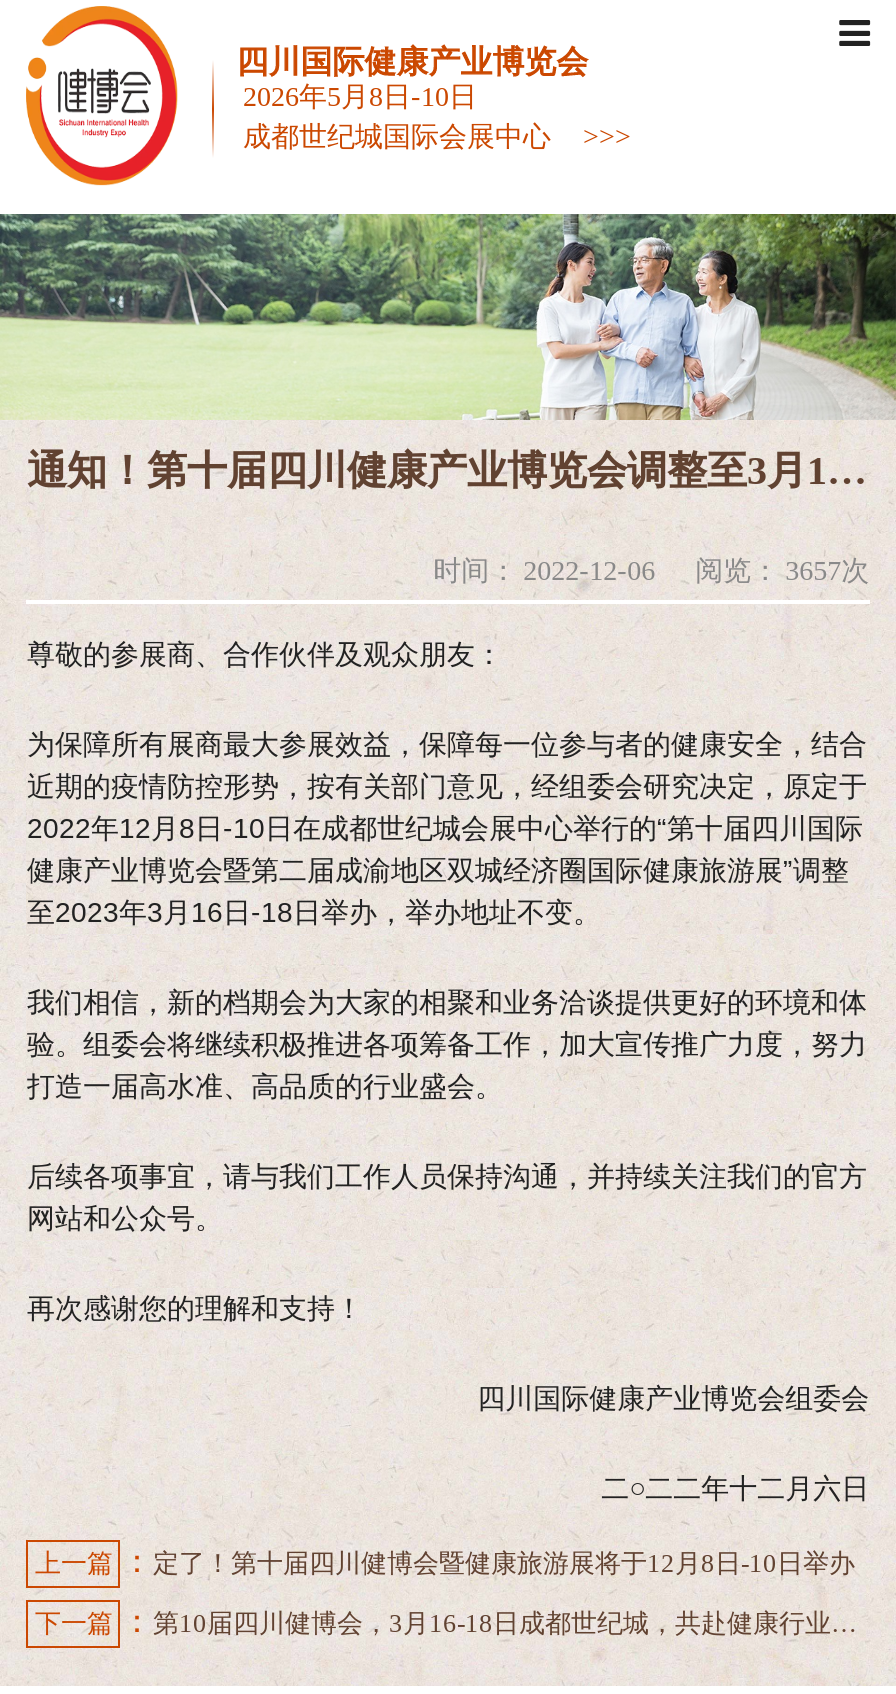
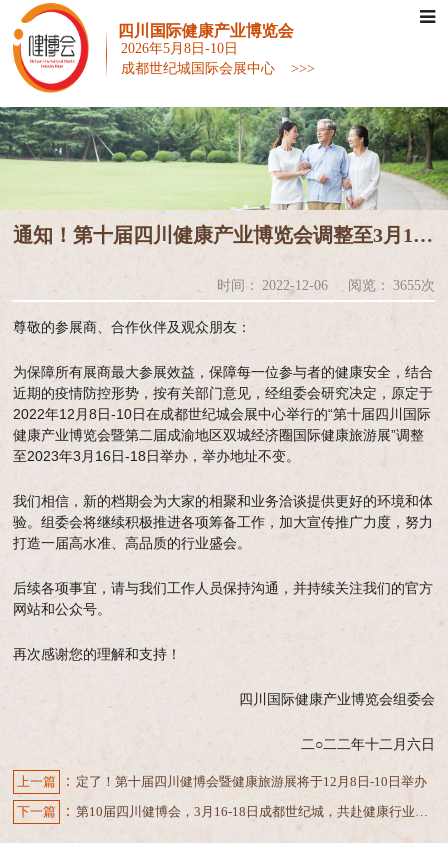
[433,556,869,586] 时间： 2022-12-06 阅览： 3657次 -> [217,278,435,293] 时间： 2022-12-06 阅览： 3655次

